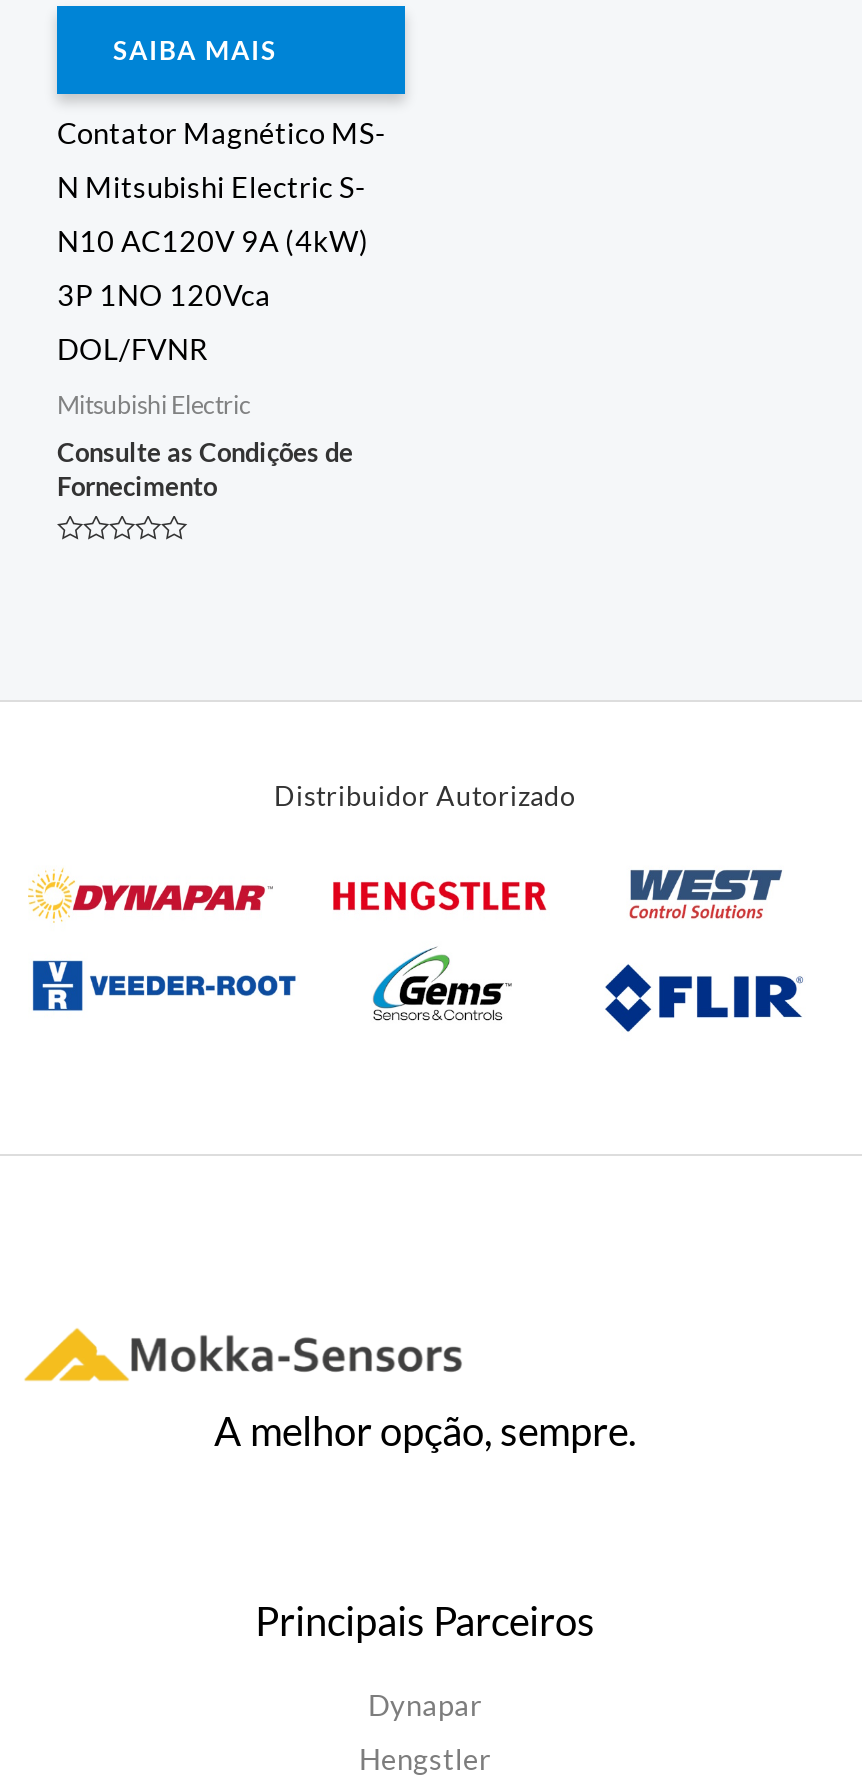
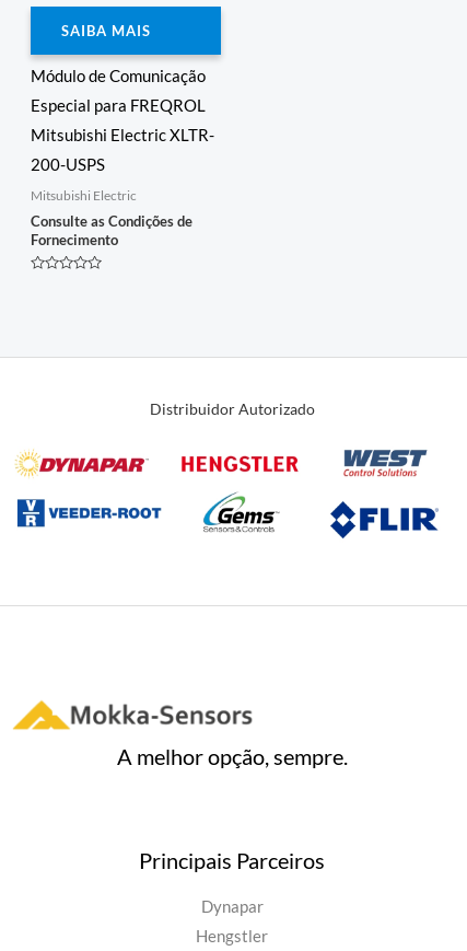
[57,116,385,366] Contator Magnético MS- | N Mitsubishi Electric S- | N10 AC120V 9A (4kW) | 3P 1NO 120Vca | DOL/FVNR -> [31,67,214,174] Módulo de Comunicação | Especial para FREQROL | Mitsubishi Electric XLTR- | 200-USPS

